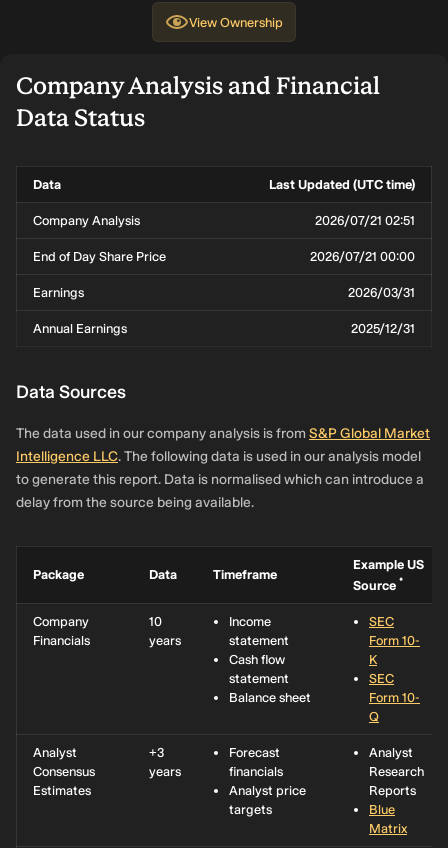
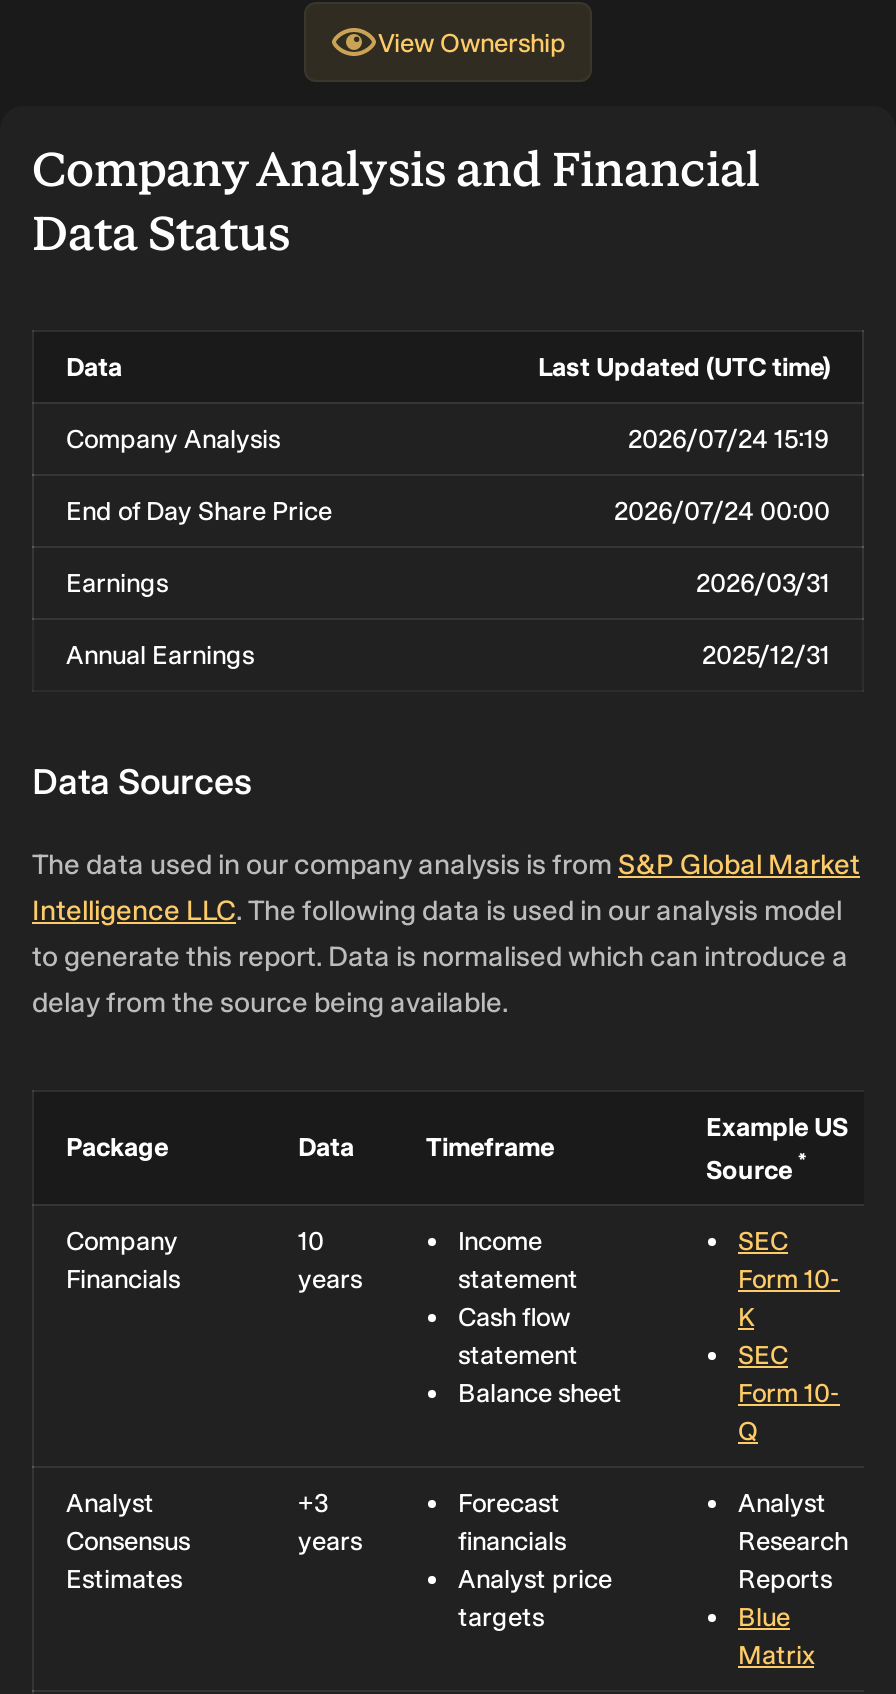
[315,213,415,228] 2026/07/21 02:51 -> [628,424,830,454] 2026/07/24 15:19
[310,249,415,264] 2026/07/21 00:00 -> [614,496,830,526] 2026/07/24 00:00

